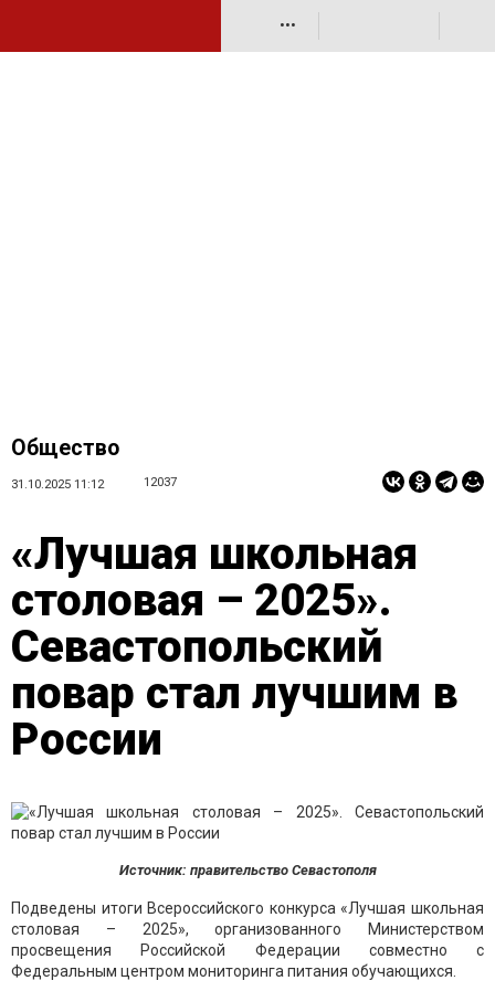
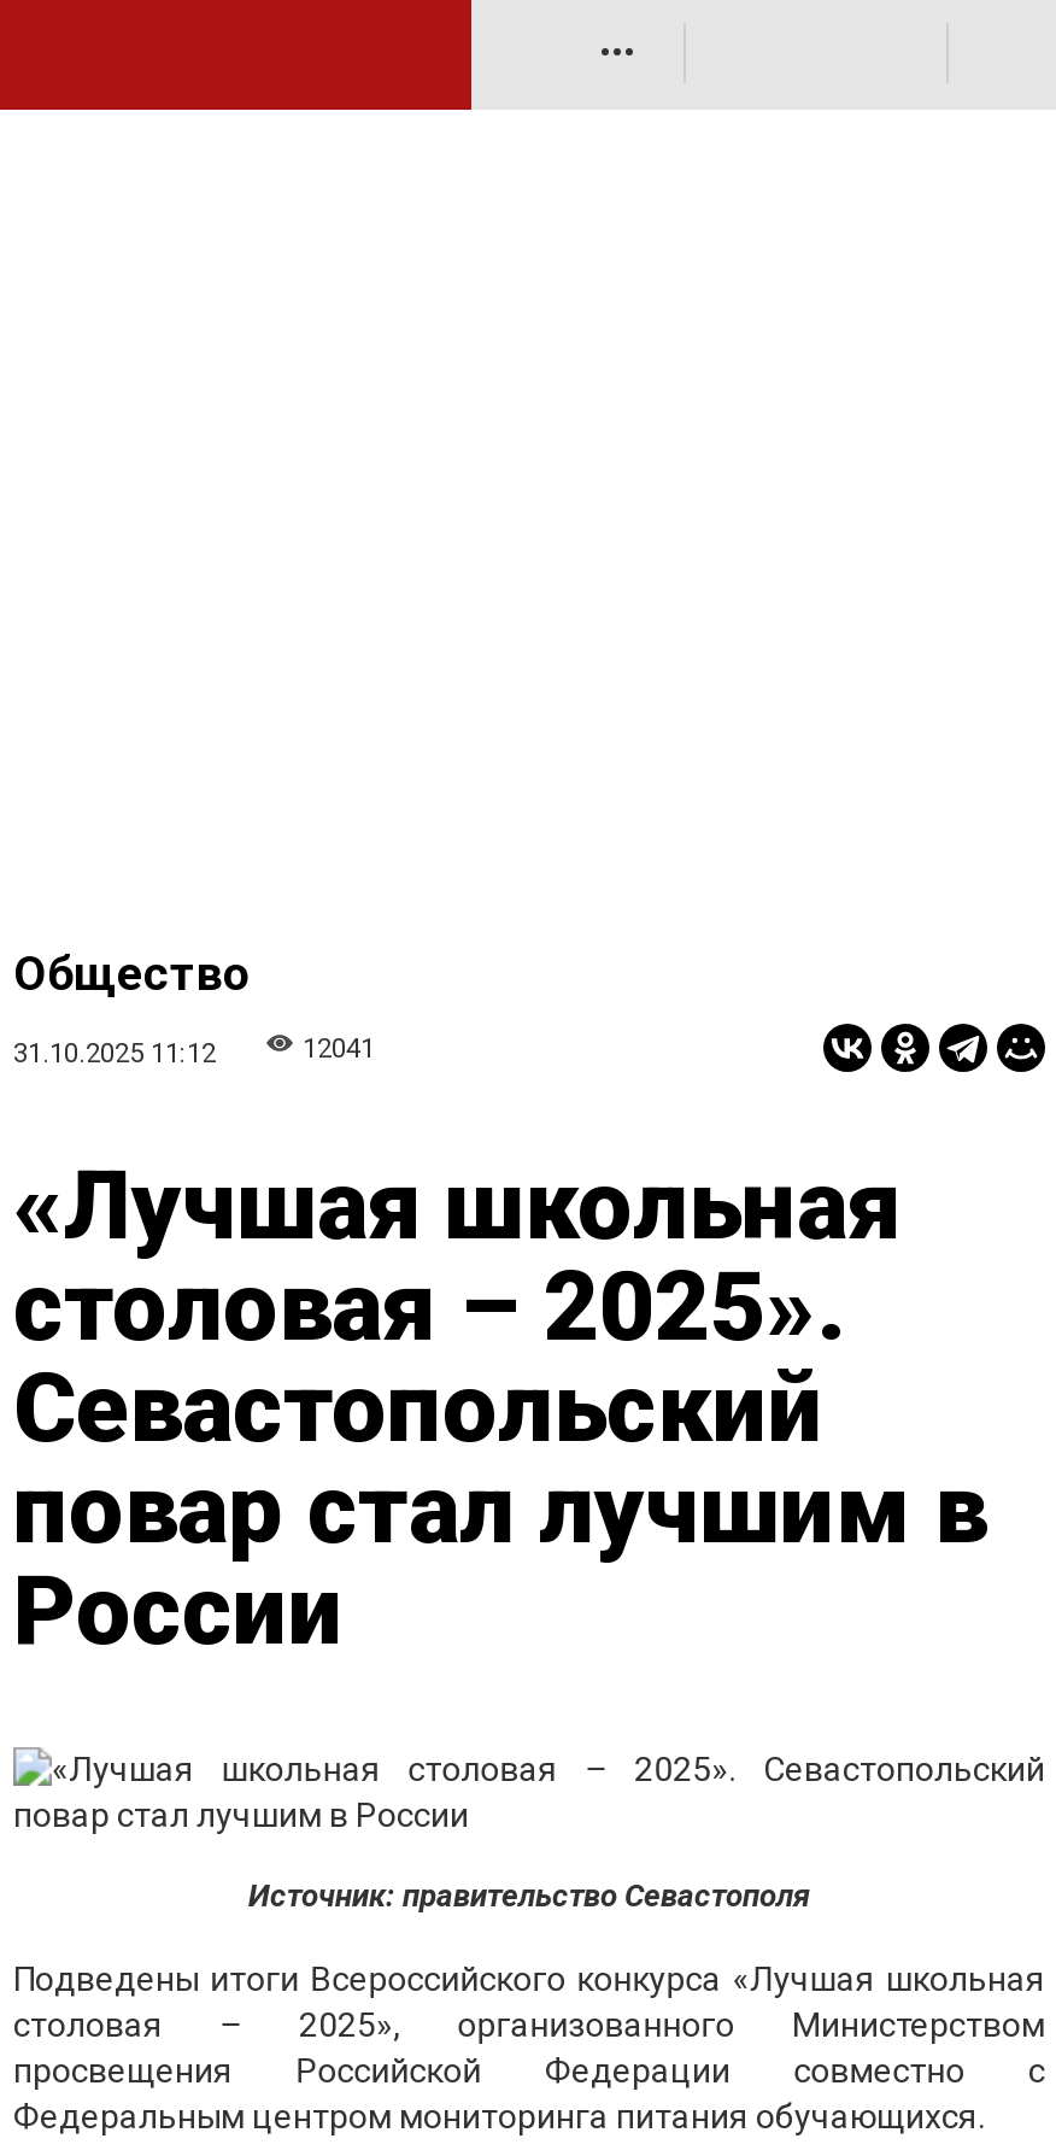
[144,475,177,489] 12037 -> [303,1033,375,1065] 12041

